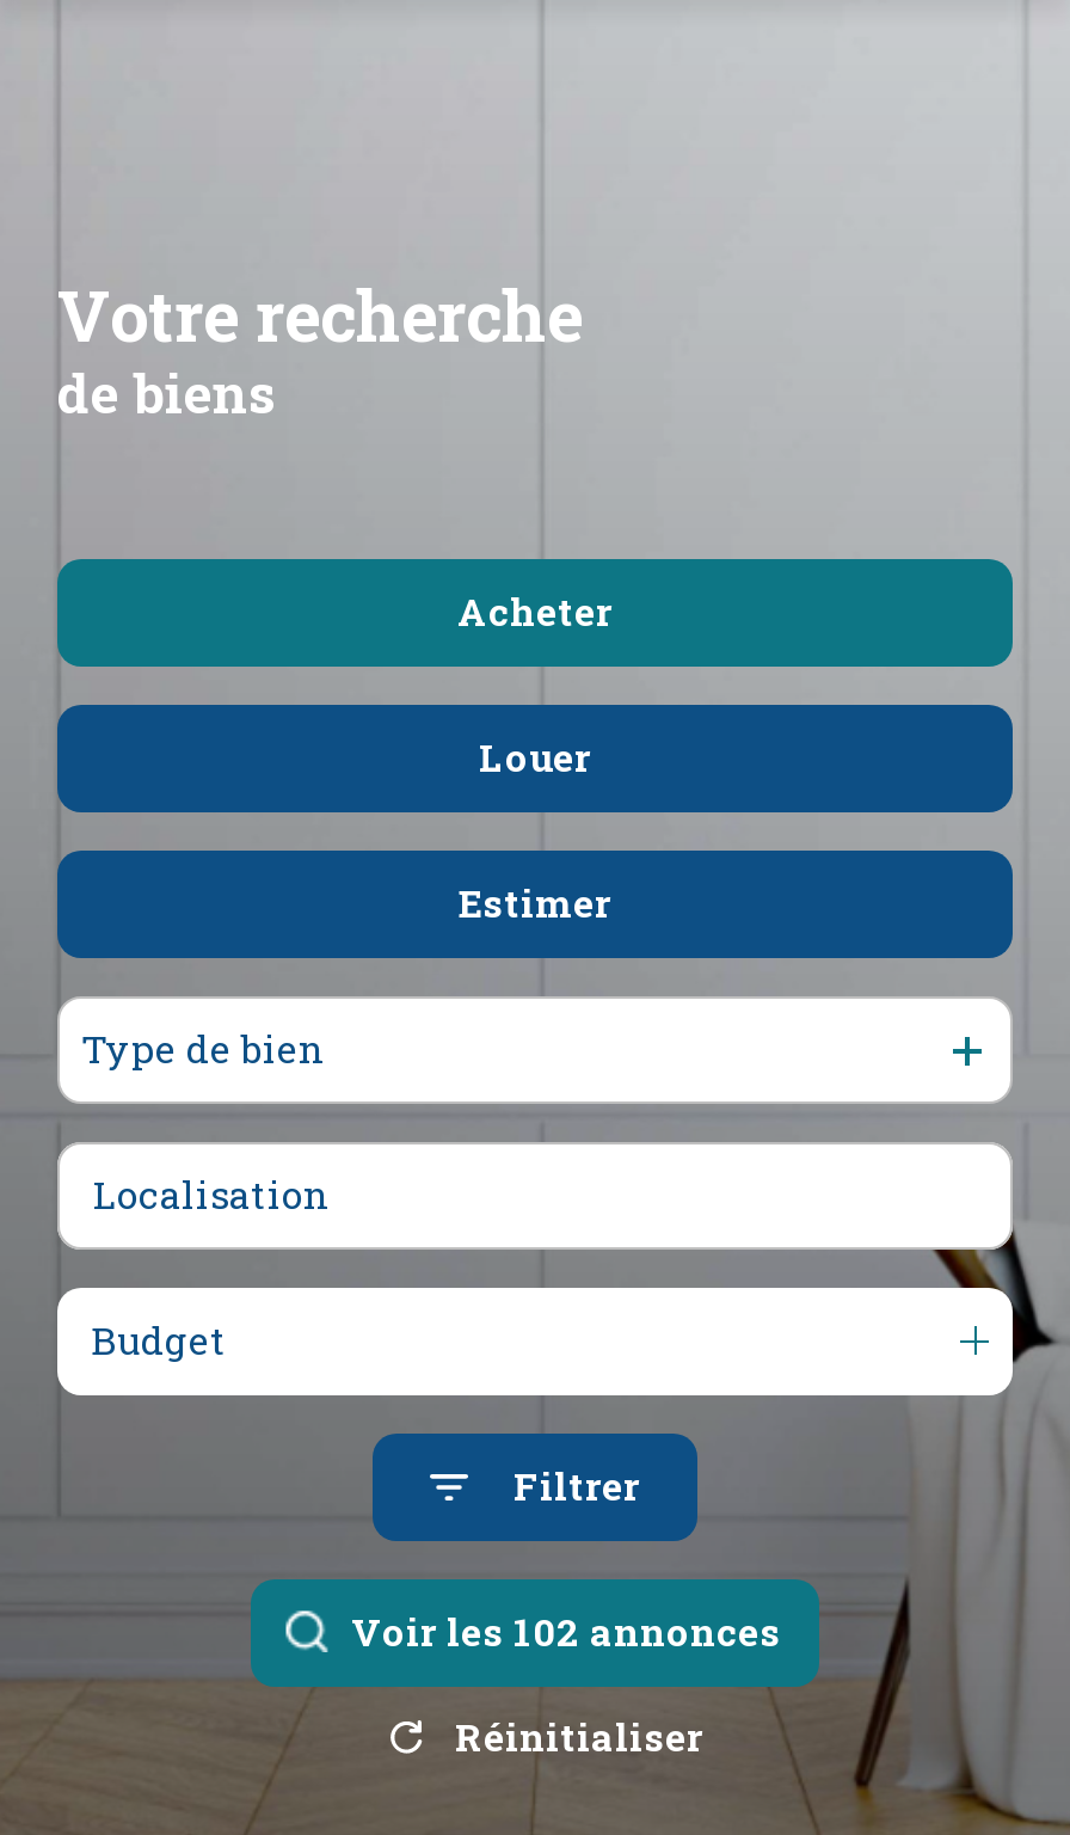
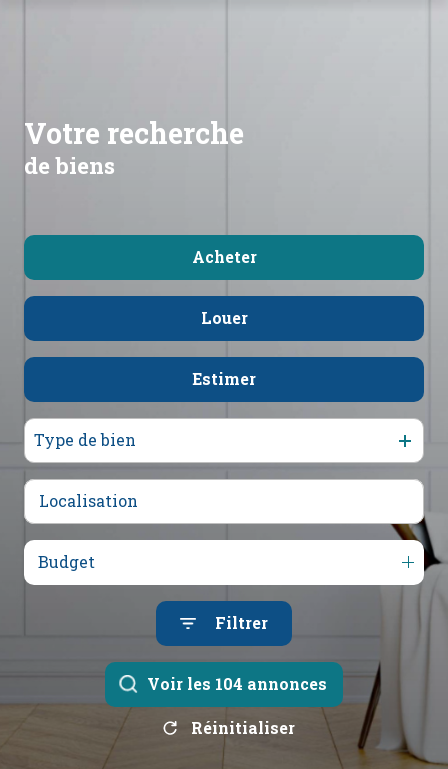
[351,1607,781,1657] Voir les 102 annonces -> [147,673,327,694] Voir les 104 annonces

